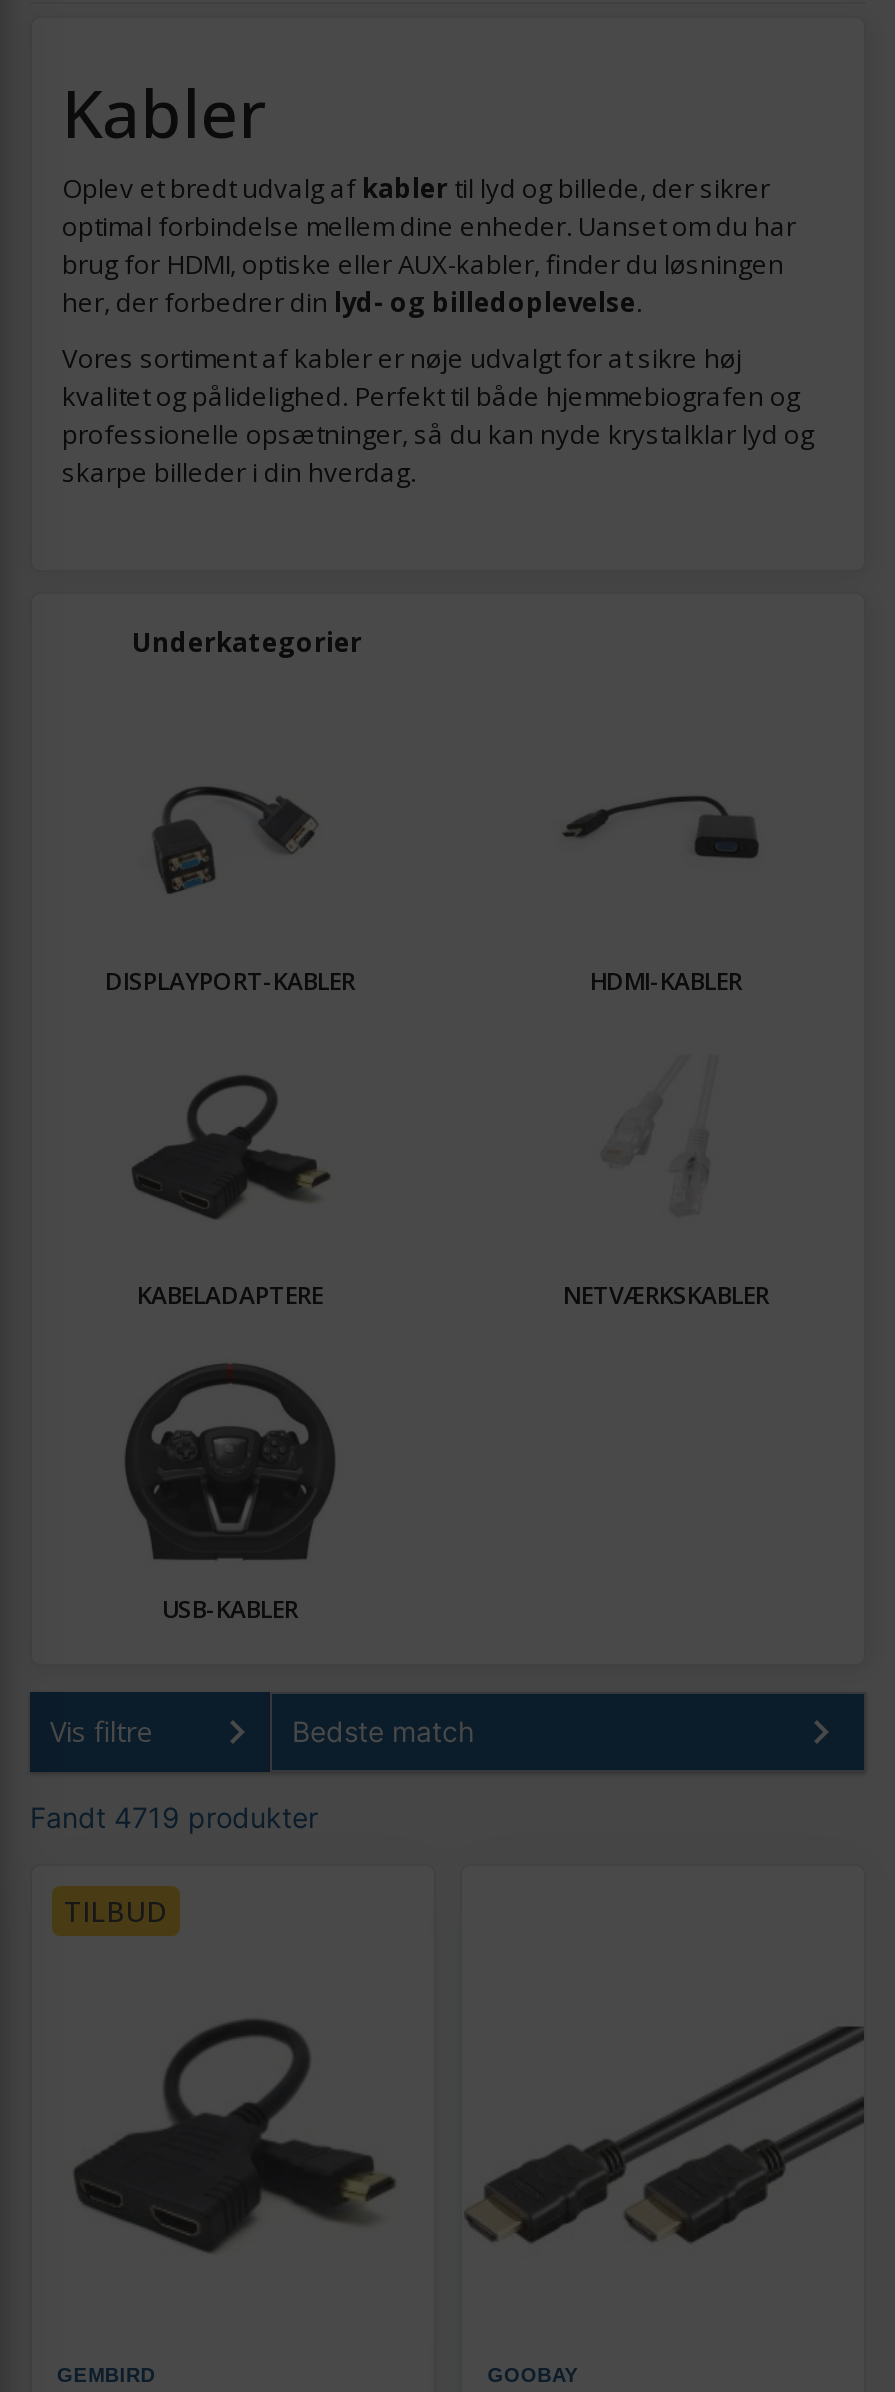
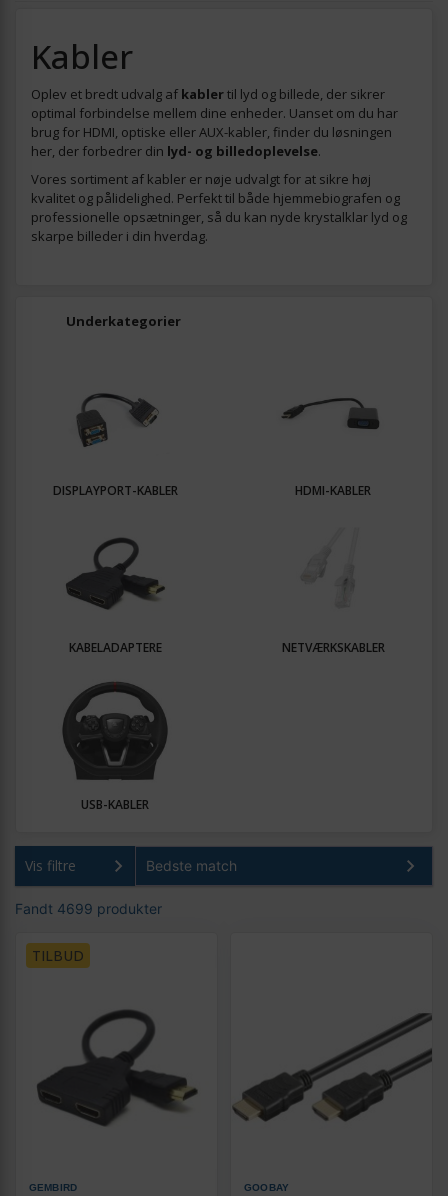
[30,1801,318,1835] Fandt 4719 produkter -> [15,900,162,917] Fandt 4699 produkter

